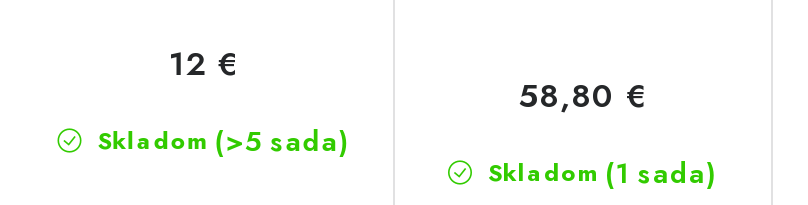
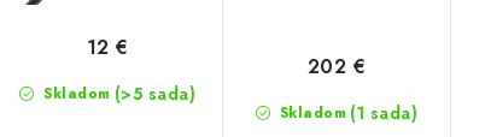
[518,73,647,119] 58,80 € -> [307,53,366,81] 202 €

